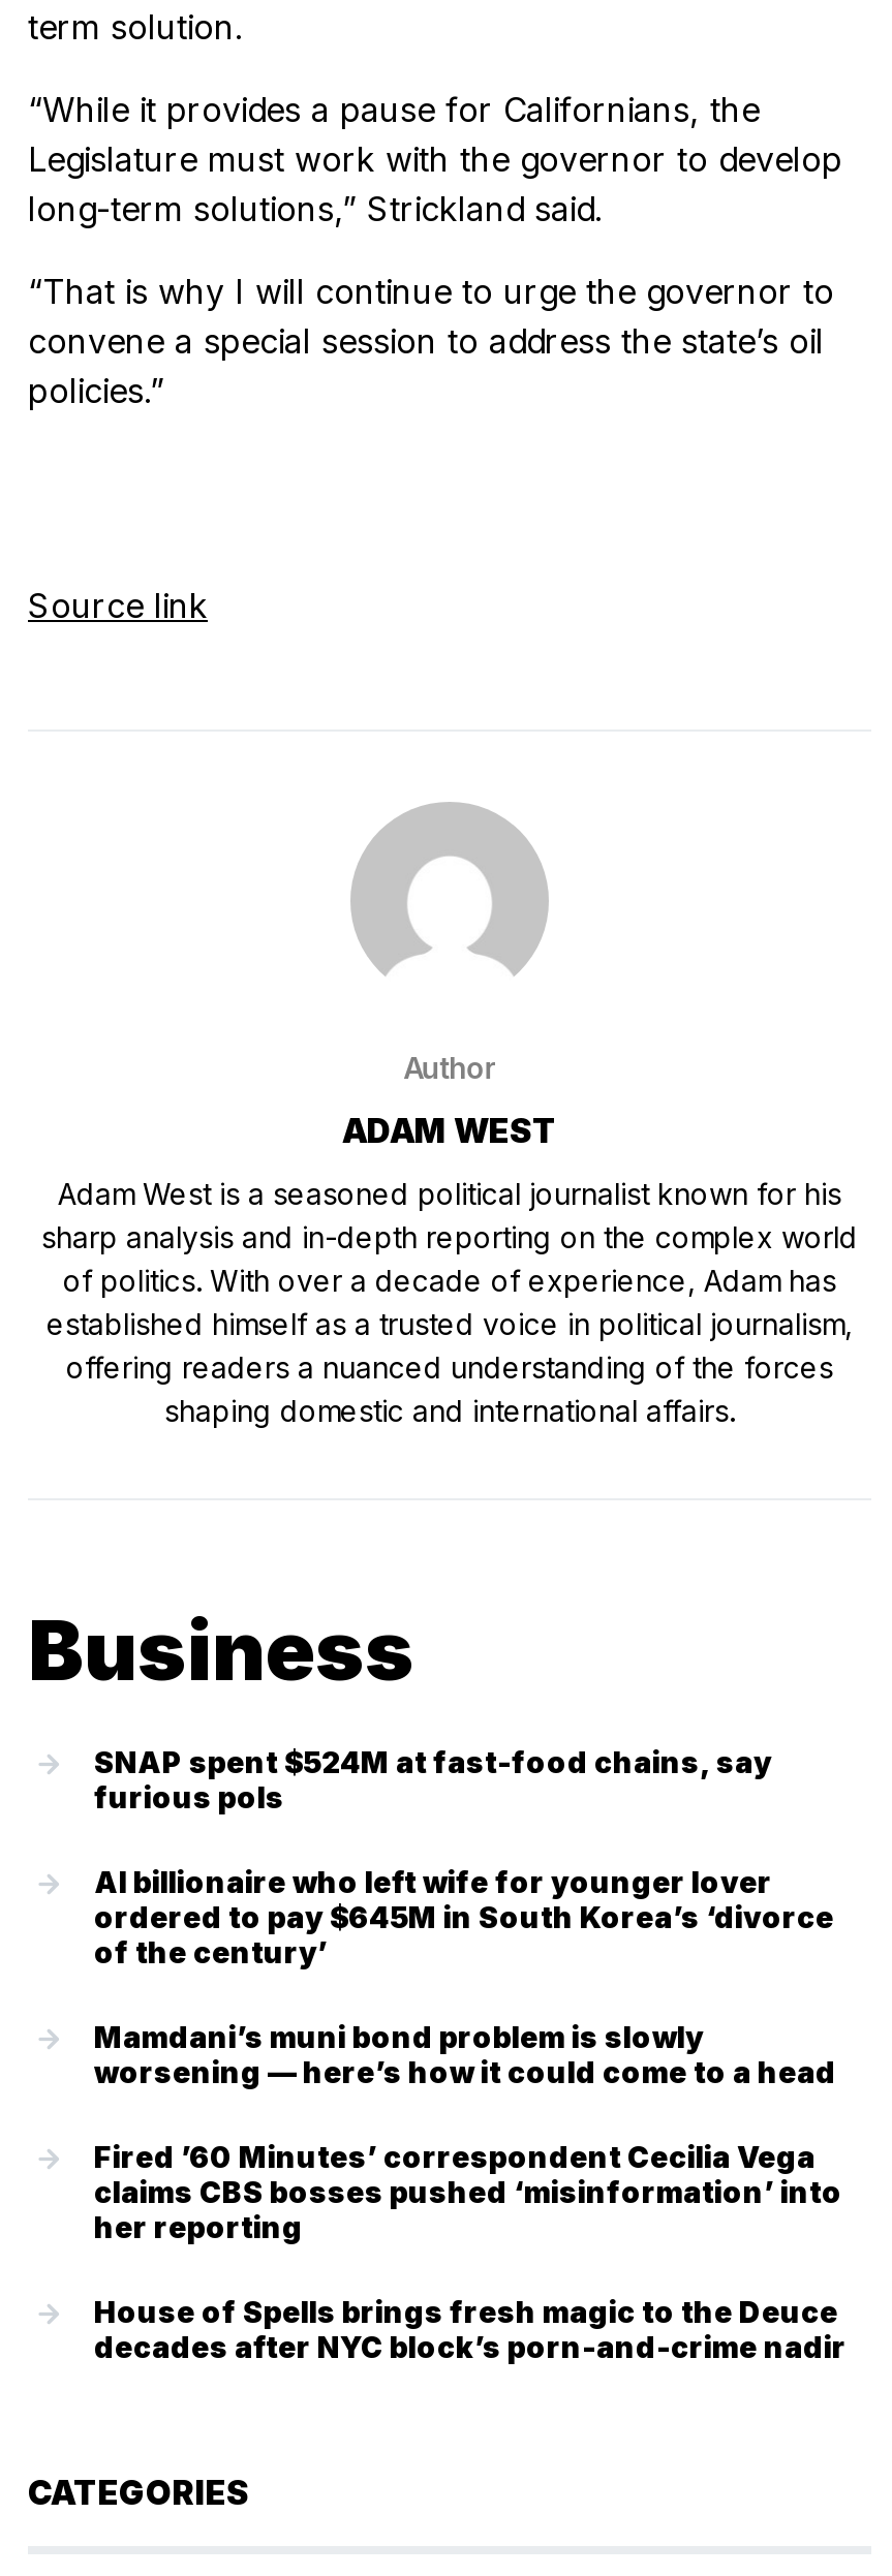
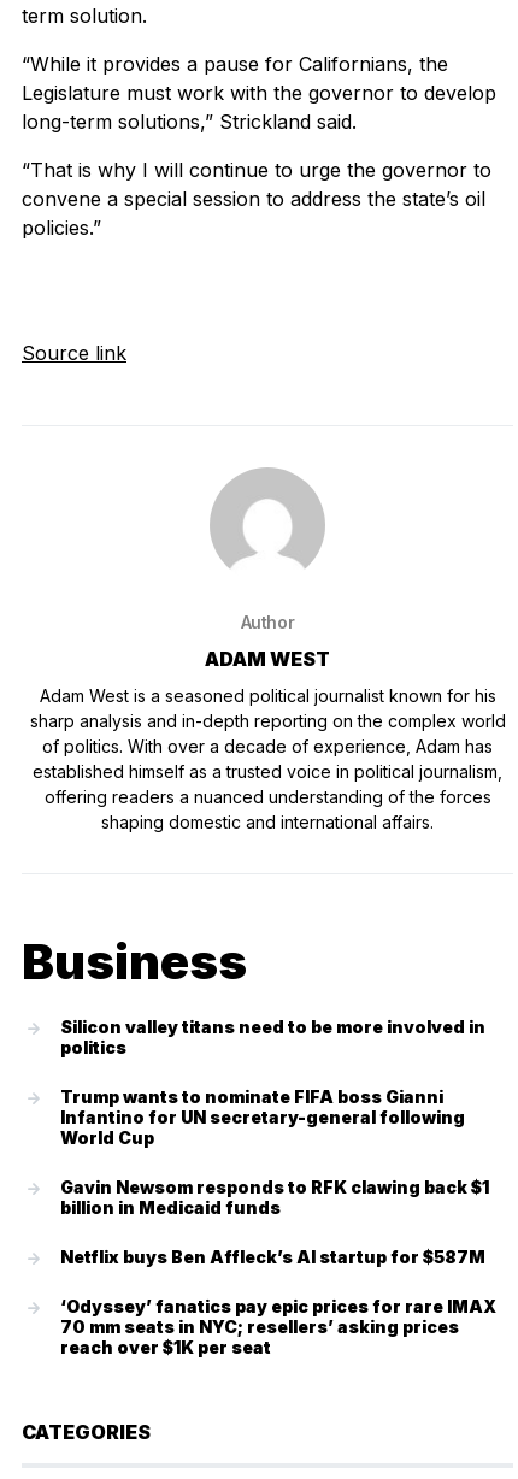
[94,1744,772,1814] SNAP spent $524M at fast-food chains, say | furious pols -> [60,1017,485,1057] Silicon valley titans need to be more involved in | politics
[94,1864,834,1969] AI billionaire who left wife for younger lover | ordered to pay $645M in South Korea’s ‘divorce | of the century’ -> [60,1086,465,1148] Trump wants to nominate FIFA boss Gianni | Infantino for UN secretary-general following | World Cup
[94,2019,836,2089] Mamdani’s muni bond problem is slowly | worsening — here’s how it could come to a head -> [60,1177,489,1218] Gavin Newsom responds to RFK clawing back $1 | billion in Medicaid funds
[94,2139,842,2244] Fired ’60 Minutes’ correspondent Cecilia Vega | claims CBS bosses pushed ‘misinformation’ into | her reporting -> [60,1247,485,1267] Netflix buys Ben Affleck’s AI startup for $587M
[94,2294,847,2364] House of Spells brings fresh magic to the Deuce | decades after NYC block’s porn-and-crime nadir -> [60,1296,496,1357] ‘Odyssey’ fanatics pay epic prices for rare IMAX | 70 mm seats in NYC; resellers’ asking prices | reach over $1K per seat

